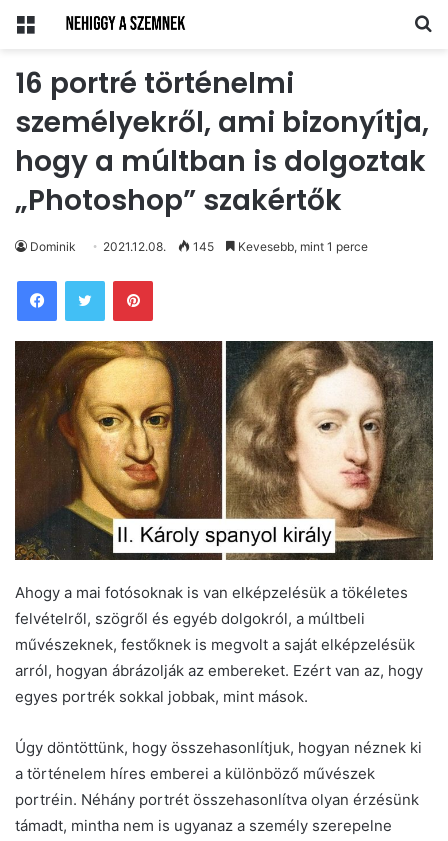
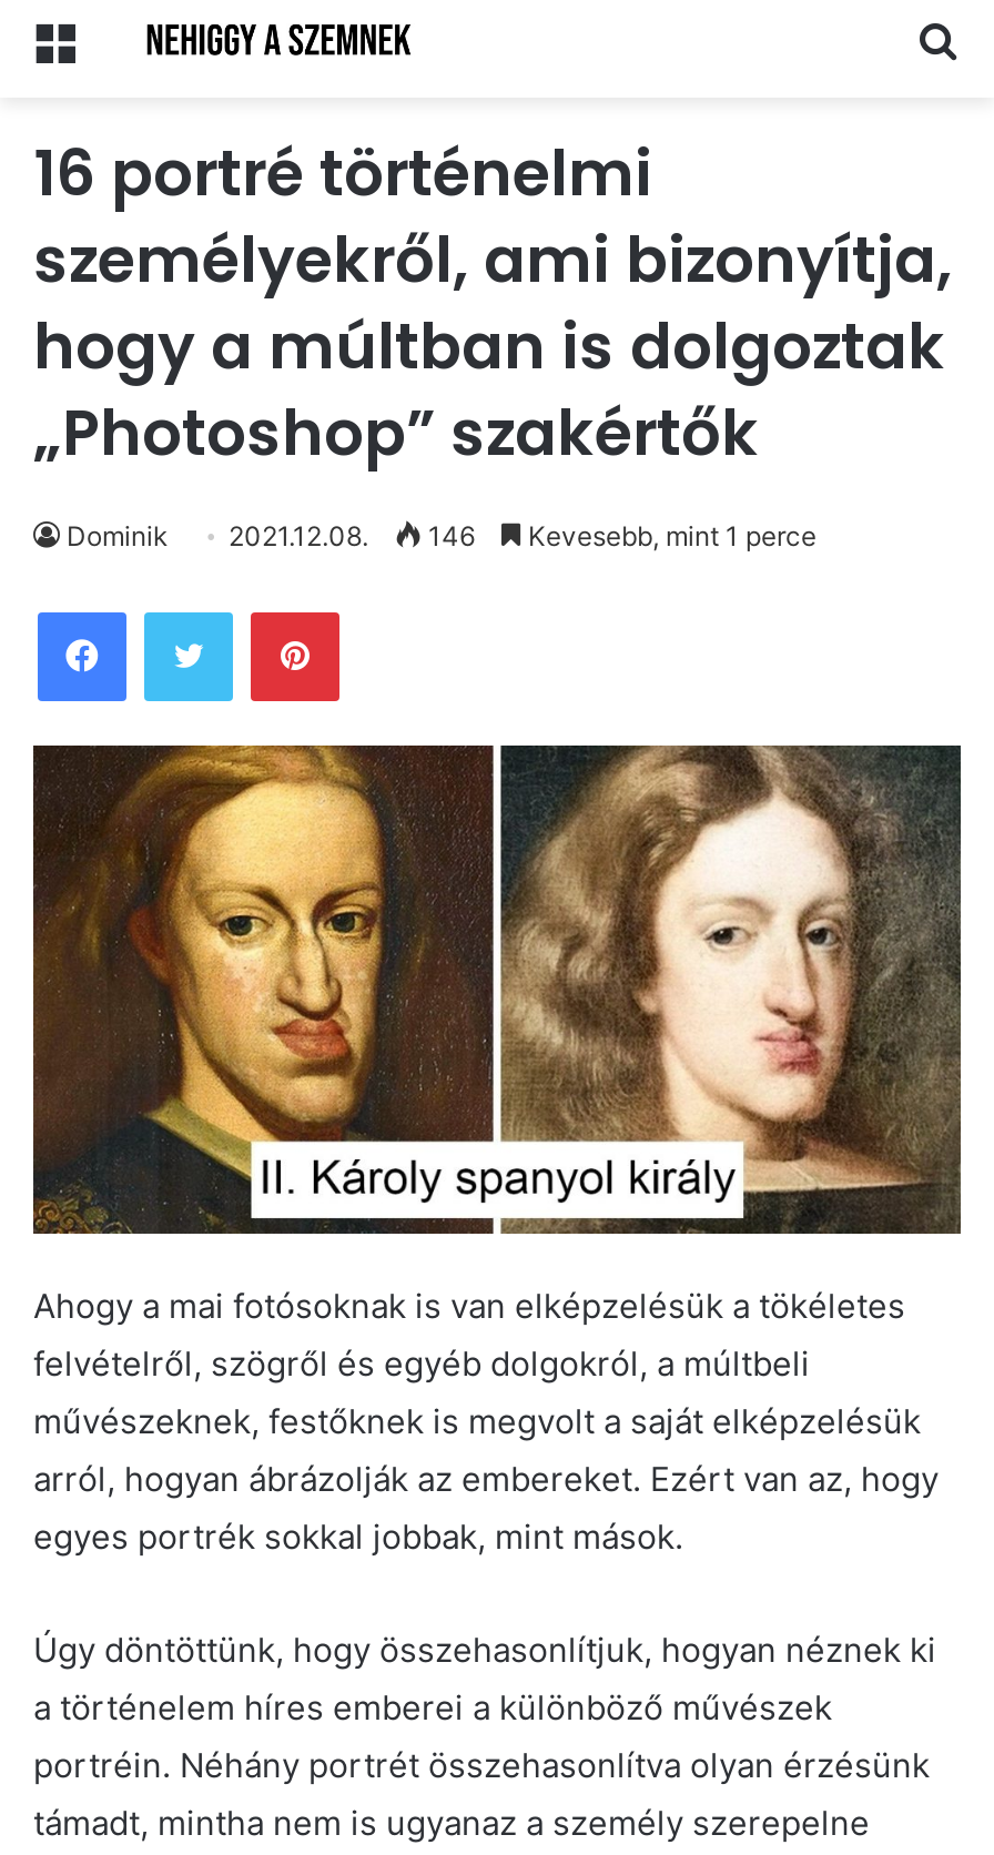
[30,239,368,254] Dominik 2021.12.08. 145 Kevesebb, mint 1 perce -> [67,520,816,553] Dominik 2021.12.08. 146 Kevesebb, mint 1 perce

